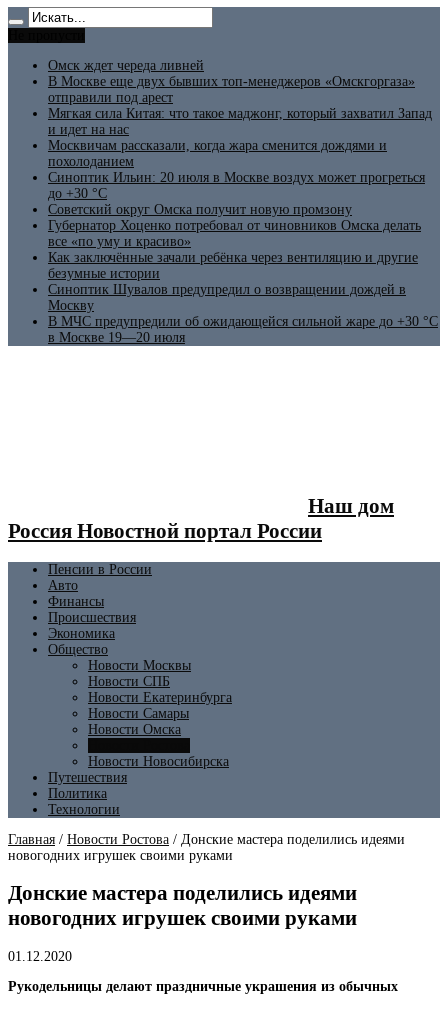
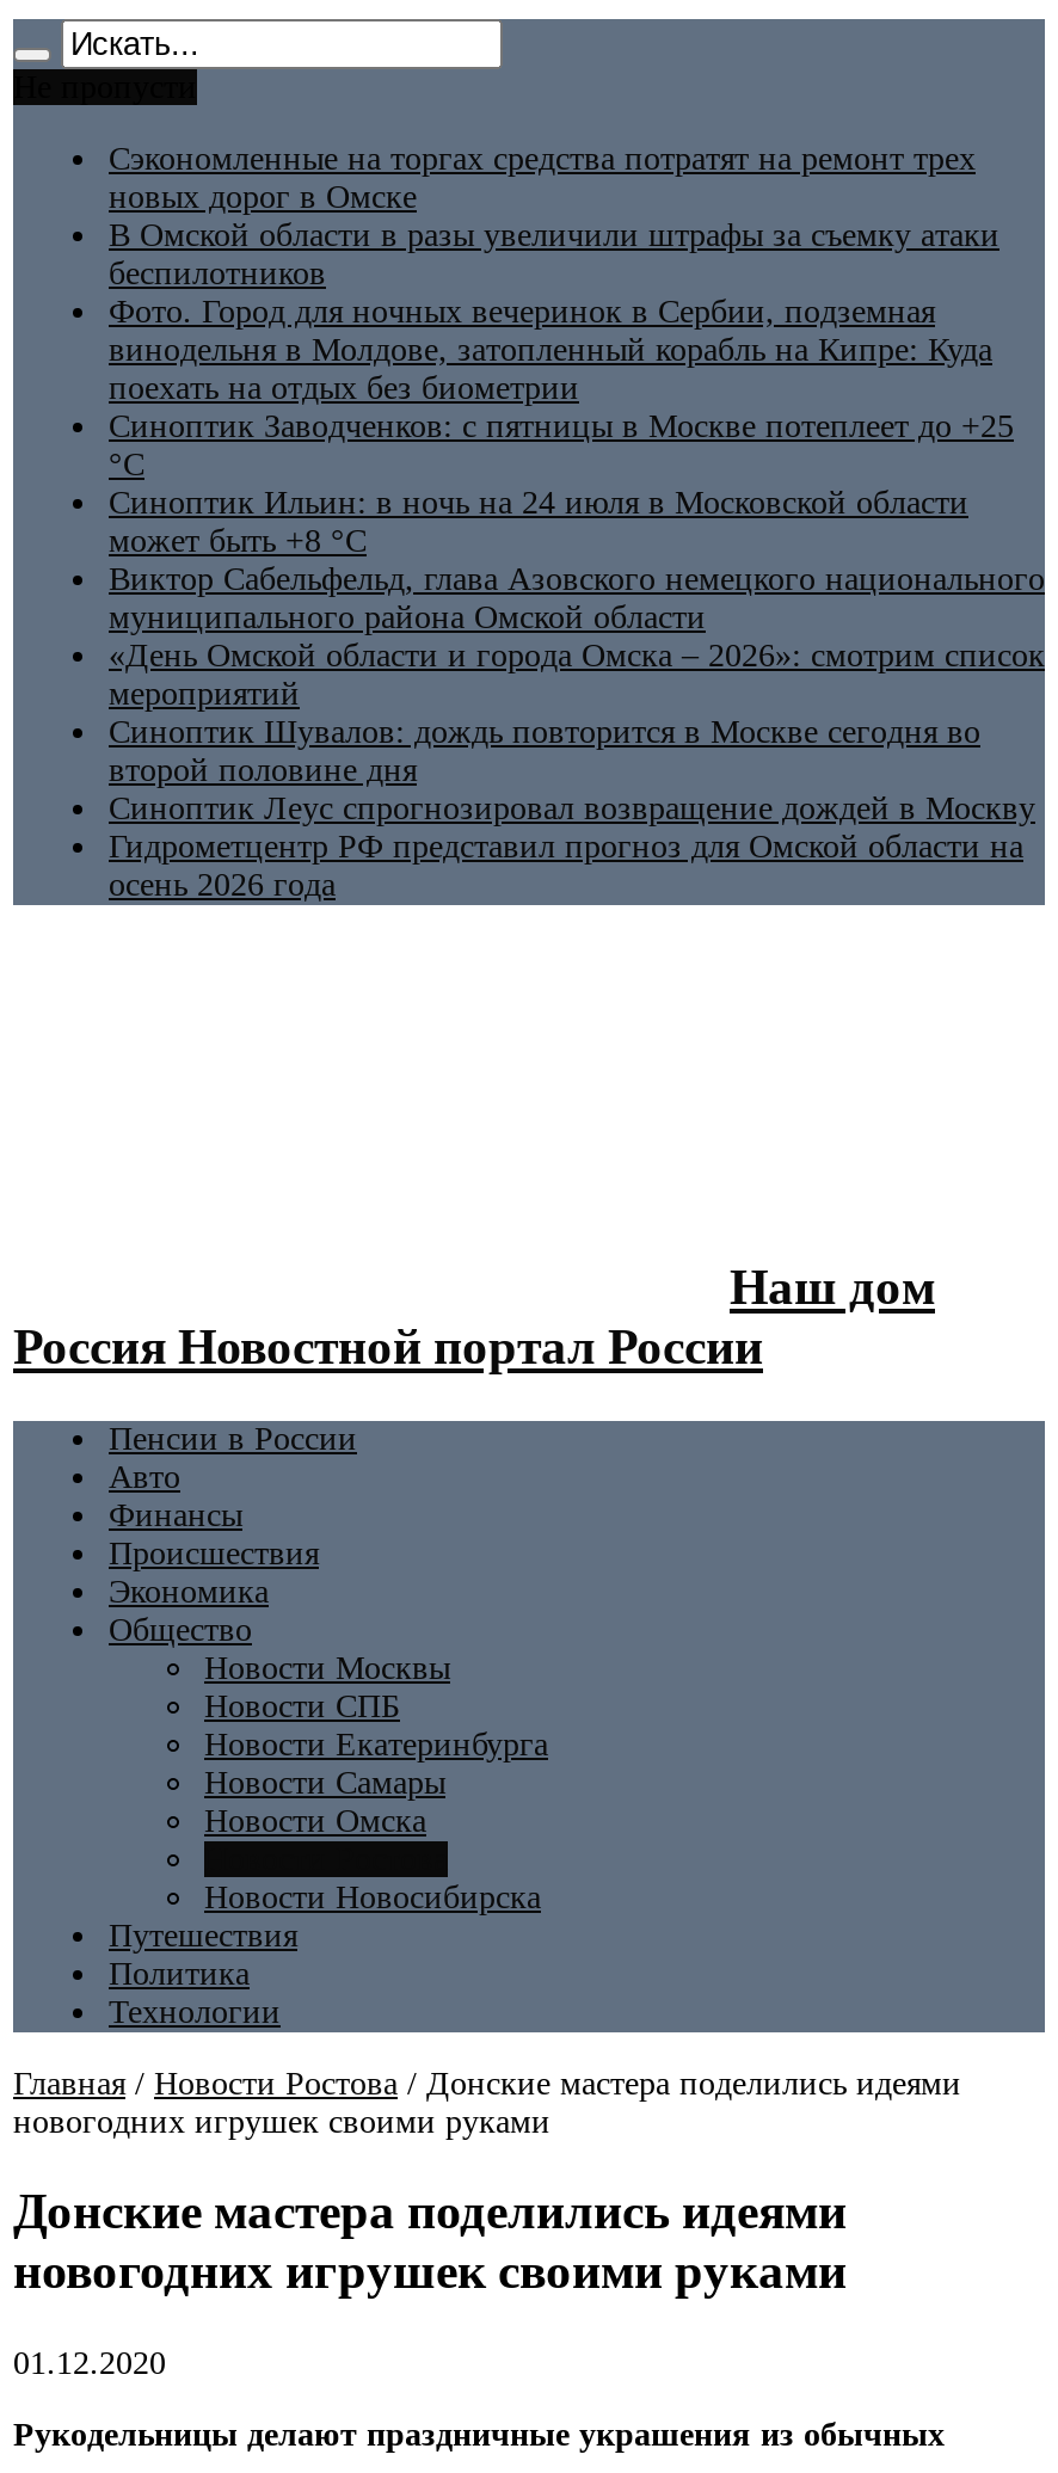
[48,58,438,345] Омск ждет череда ливней | В Москве еще двух бывших топ-менеджеров «Омскгоргаза» | отправили под арест | Мягкая сила Китая: что такое маджонг, который захватил Запад | и идет на нас | Москвичам рассказали, когда жара сменится дождями и | похолоданием | Синоптик Ильин: 20 июля в Москве воздух может прогреться | до +30 °C | Советский округ Омска получит новую промзону | Губернатор Хоценко потребовал от чиновников Омска делать | все «по уму и красиво» | Как заключённые зачали ребёнка через вентиляцию и другие | безумные истории | Синоптик Шувалов предупредил о возвращении дождей в | Москву | В МЧС предупредили об ожидающейся сильной жаре до +30 °С | в Москве 19—20 июля -> [109,141,1045,903] Сэкономленные на торгах средства потратят на ремонт трех | новых дорог в Омске | В Омской области в разы увеличили штрафы за съемку атаки | беспилотников | Фото. Город для ночных вечеринок в Сербии, подземная | винодельня в Молдове, затопленный корабль на Кипре: Куда | поехать на отдых без биометрии | Синоптик Заводченков: с пятницы в Москве потеплеет до +25 | °C | Синоптик Ильин: в ночь на 24 июля в Московской области | может быть +8 °C | Виктор Сабельфельд, глава Азовского немецкого национального | муниципального района Омской области | «День Омской области и города Омска – 2026»: смотрим список | мероприятий | Синоптик Шувалов: дождь повторится в Москве сегодня во | второй половине дня | Синоптик Леус спрогнозировал возвращение дождей в Москву | Гидрометцентр РФ представил прогноз для Омской области на | осень 2026 года

